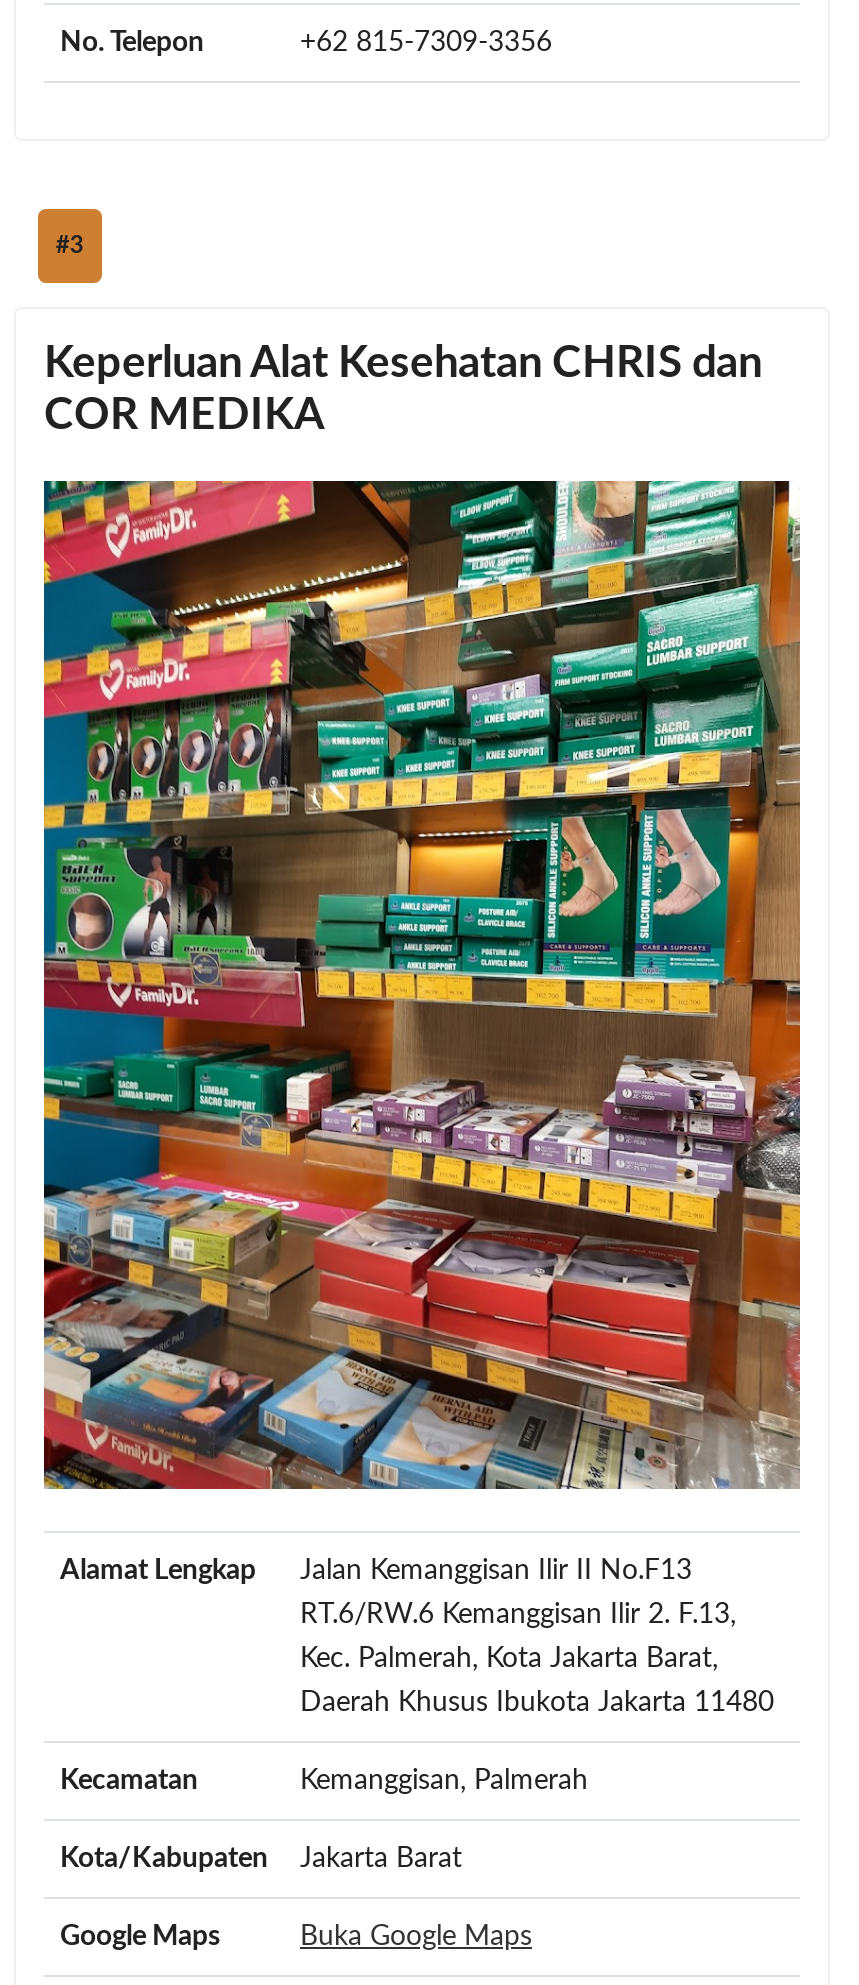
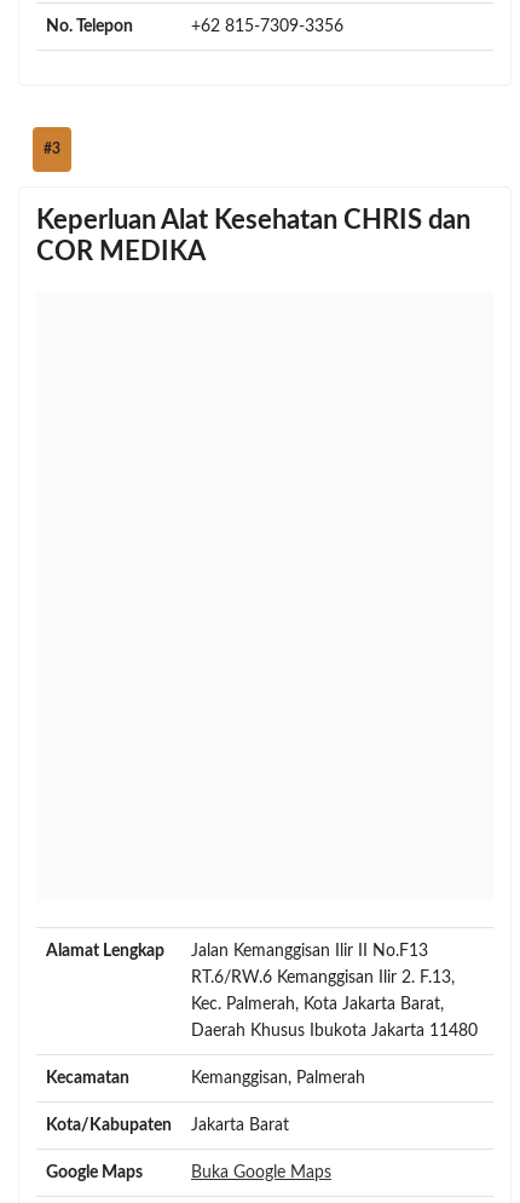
[42,479,802,1491] [image] -> none

